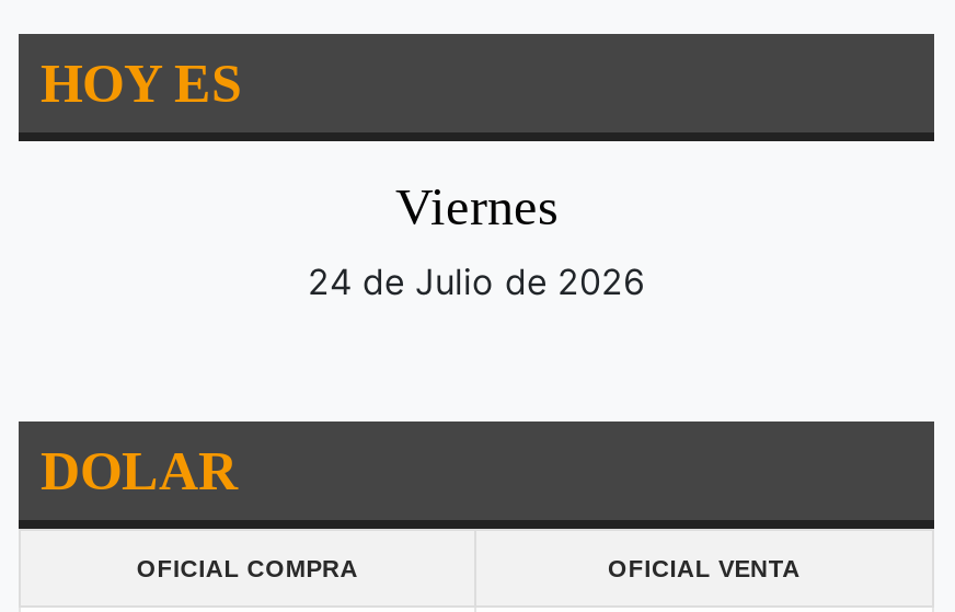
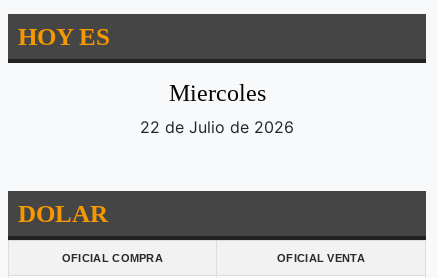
[308,179,645,304] Viernes | 24 de Julio de 2026 -> [140,80,294,137] Miercoles | 22 de Julio de 2026

